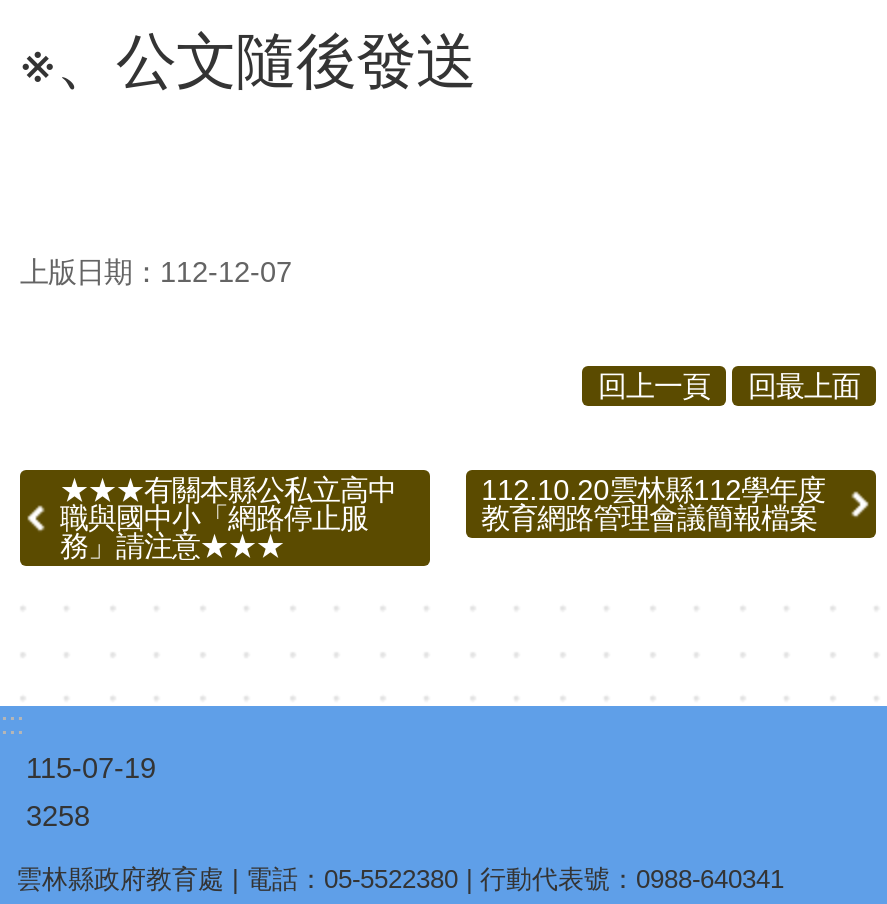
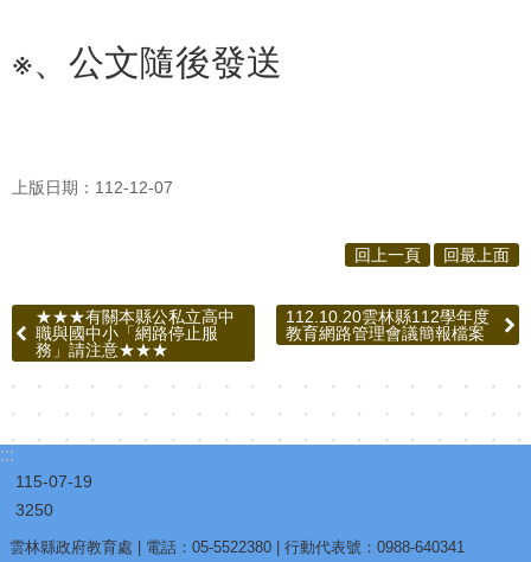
[26,800,90,832] 3258 -> [15,500,53,519] 3250

